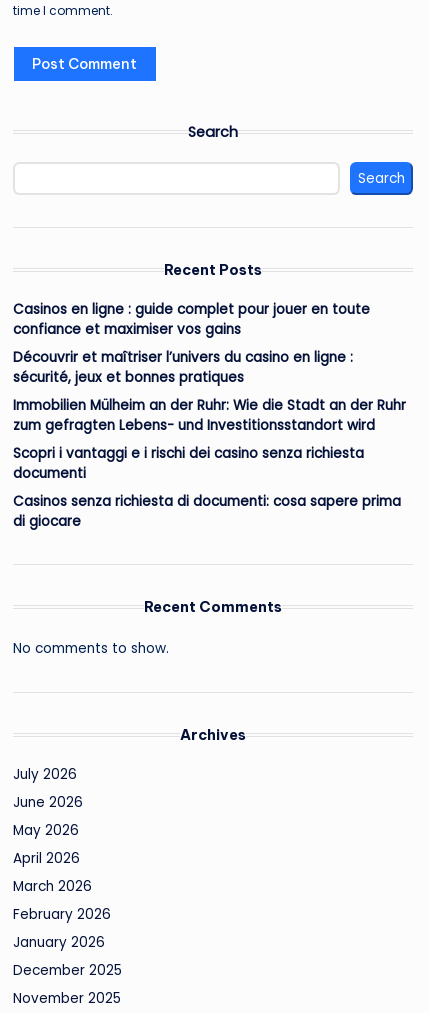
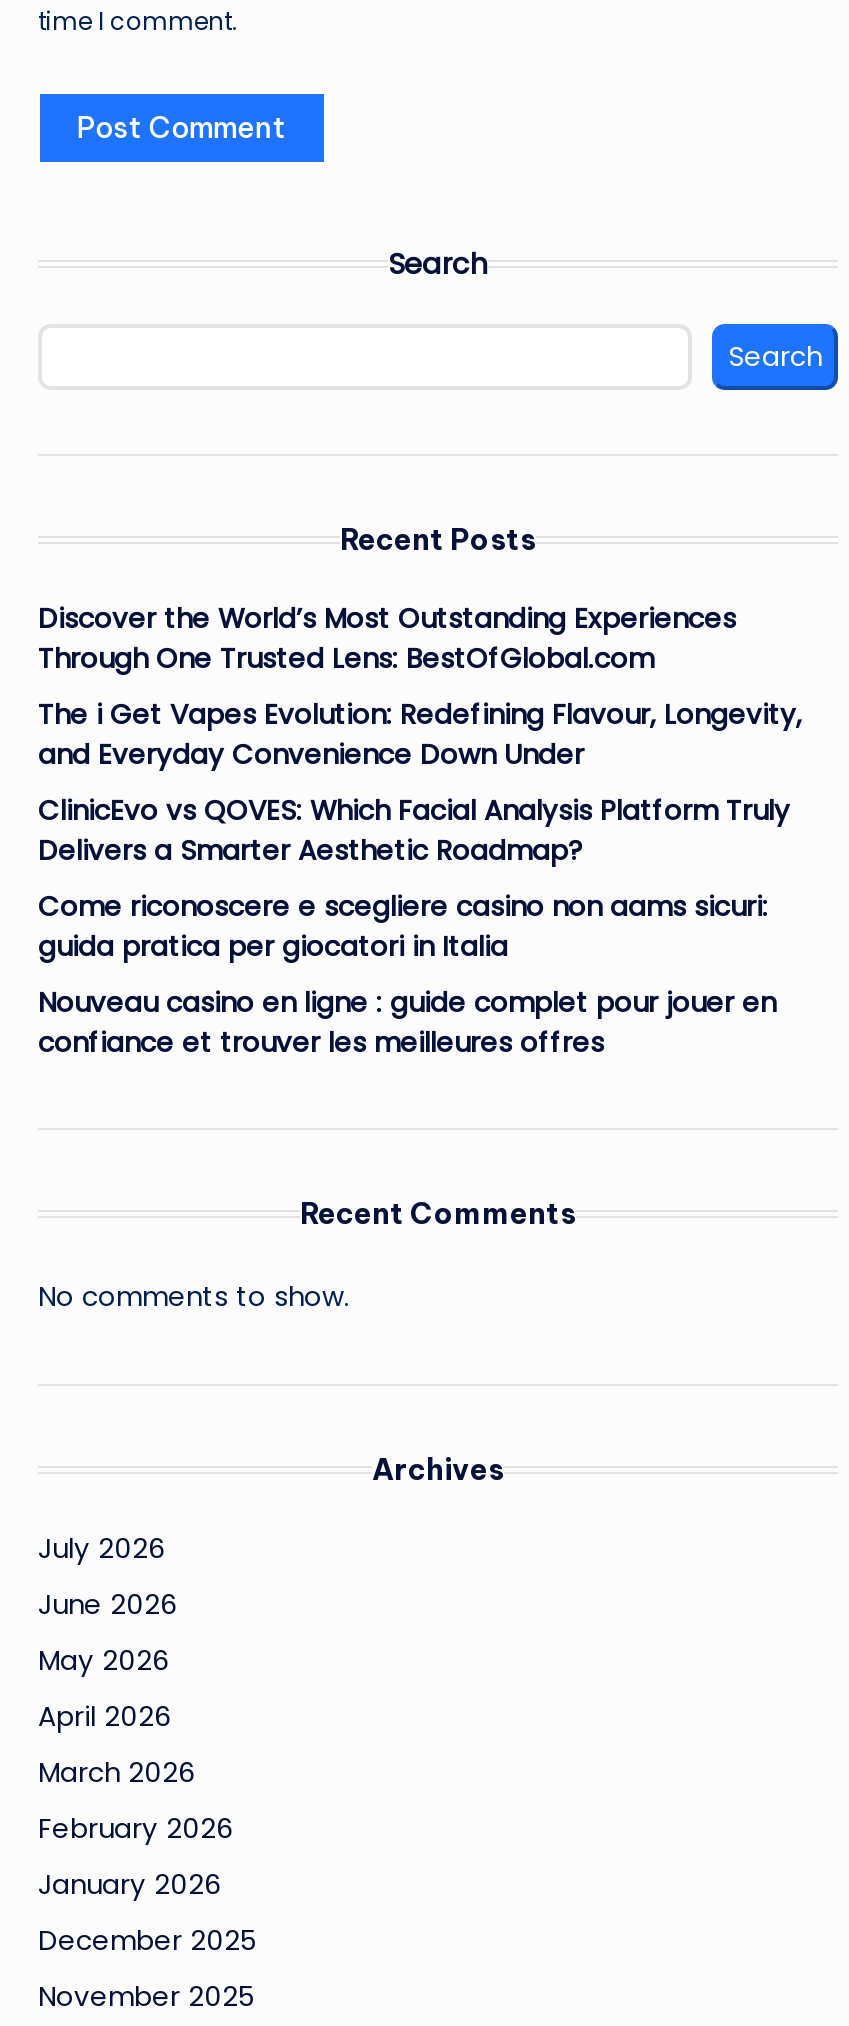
[13,300,370,339] Casinos en ligne : guide complet pour jouer en toute | confiance et maximiser vos gains -> [38,601,736,679] Discover the World’s Most Outstanding Experiences | Through One Trusted Lens: BestOfGlobal.com
[13,348,353,387] Découvrir et maîtriser l’univers du casino en ligne : | sécurité, jeux et bonnes pratiques -> [38,697,802,775] The i Get Vapes Evolution: Redefining Flavour, Longevity, | and Everyday Convenience Down Under
[13,396,406,435] Immobilien Mülheim an der Ruhr: Wie die Stadt an der Ruhr | zum gefragten Lebens- und Investitionsstandort wird -> [38,793,790,871] ClinicEvo vs QOVES: Which Facial Analysis Platform Truly | Delivers a Smarter Aesthetic Roadmap?
[13,444,364,483] Scopri i vantaggi e i rischi dei casino senza richiesta | documenti -> [38,889,768,967] Come riconoscere e scegliere casino non aams sicuri: | guida pratica per giocatori in Italia
[13,492,401,531] Casinos senza richiesta di documenti: cosa sapere prima | di giocare -> [38,985,776,1063] Nouveau casino en ligne : guide complet pour jouer en | confiance et trouver les meilleures offres

